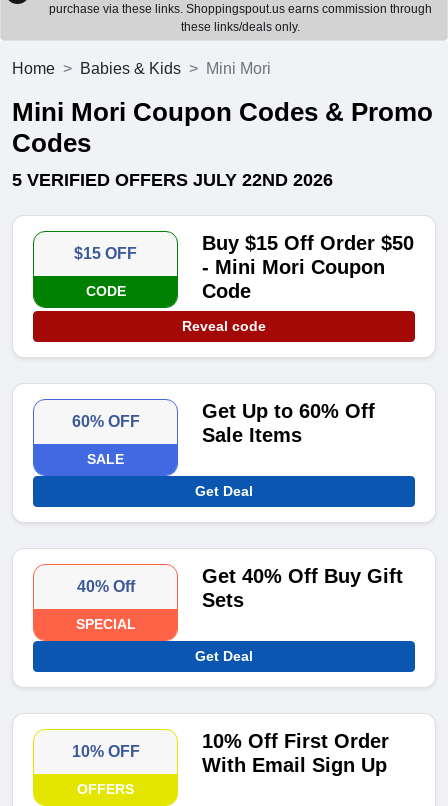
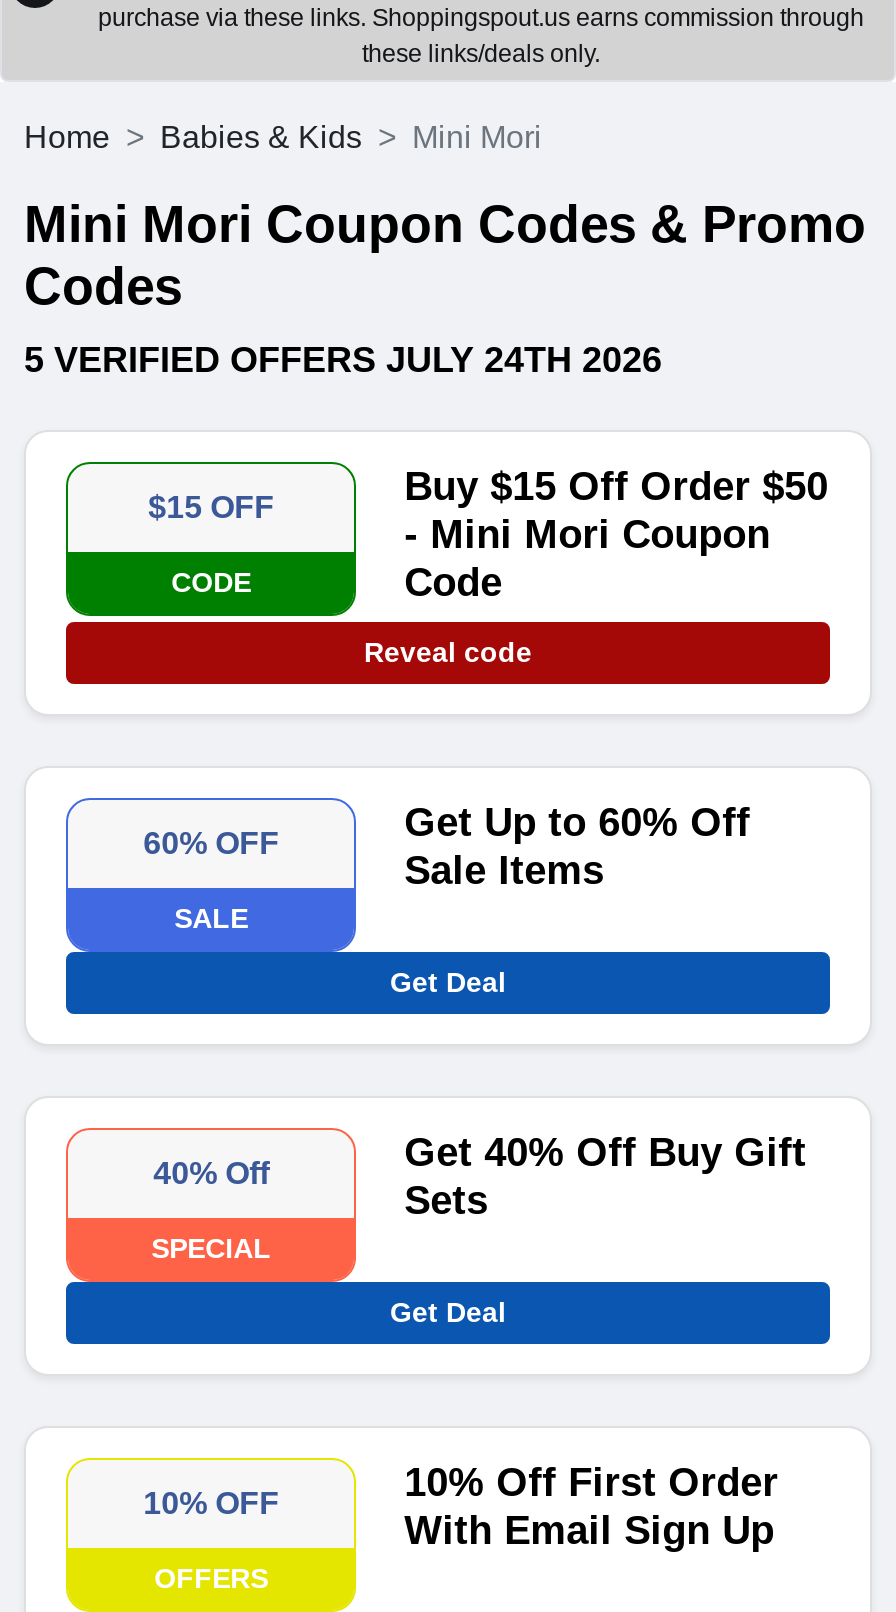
[12,170,333,190] 5 VERIFIED OFFERS JULY 22ND 2026 -> [24,341,662,381] 5 VERIFIED OFFERS JULY 24TH 2026

